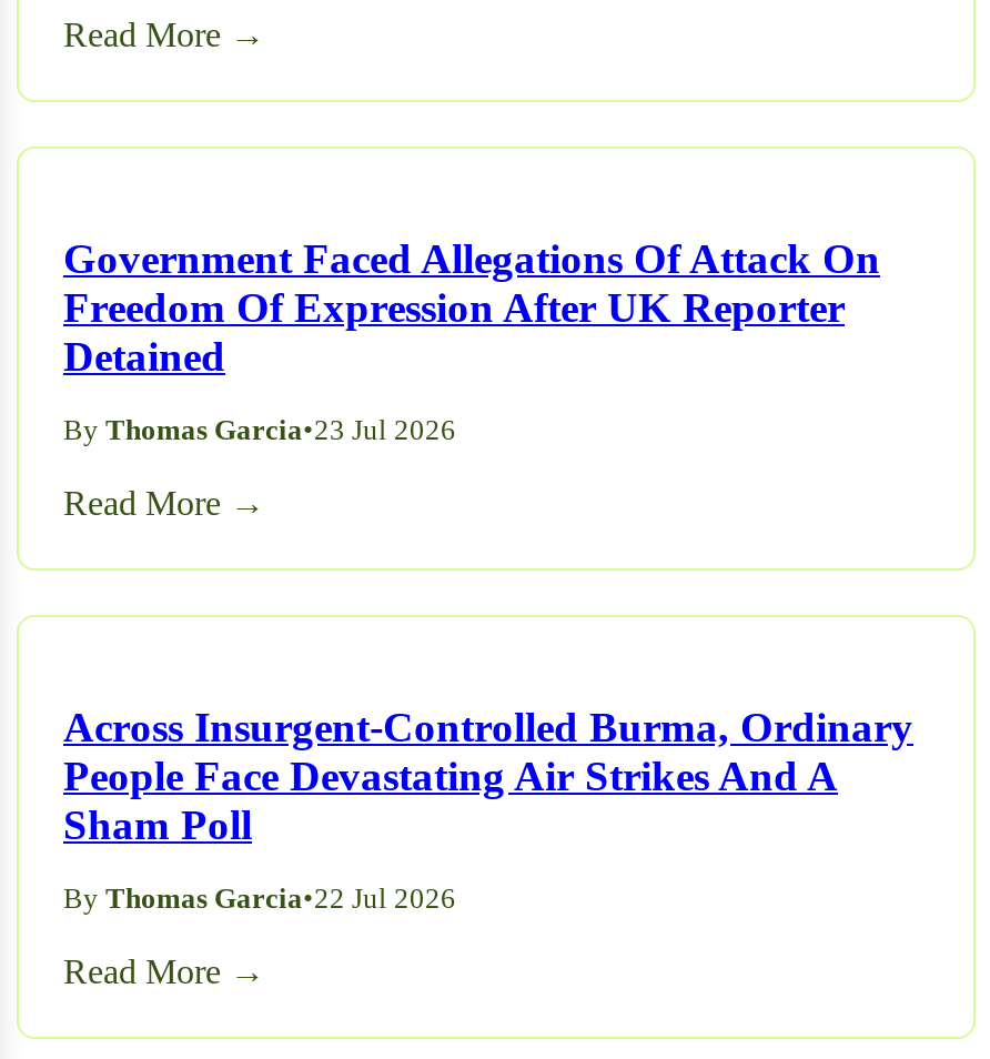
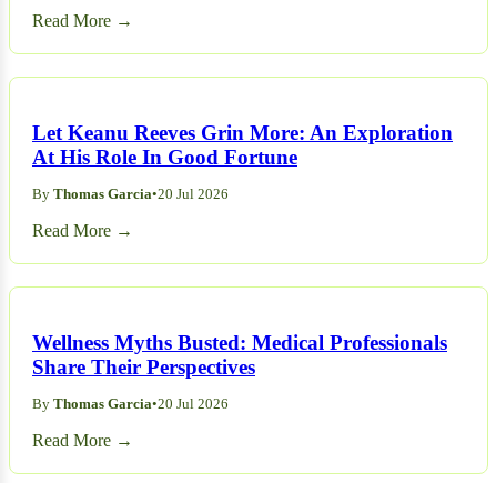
[63,235,880,379] Government Faced Allegations Of Attack On | Freedom Of Expression After UK Reporter | Detained -> [32,121,453,169] Let Keanu Reeves Grin More: An Exploration | At His Role In Good Fortune
[63,415,456,446] By Thomas Garcia•23 Jul 2026 -> [32,186,229,202] By Thomas Garcia•20 Jul 2026
[63,704,913,848] Across Insurgent-Controlled Burma, Ordinary | People Face Devastating Air Strikes And A | Sham Poll -> [32,331,447,379] Wellness Myths Busted: Medical Professionals | Share Their Perspectives
[63,884,456,915] By Thomas Garcia•22 Jul 2026 -> [32,397,229,412] By Thomas Garcia•20 Jul 2026

